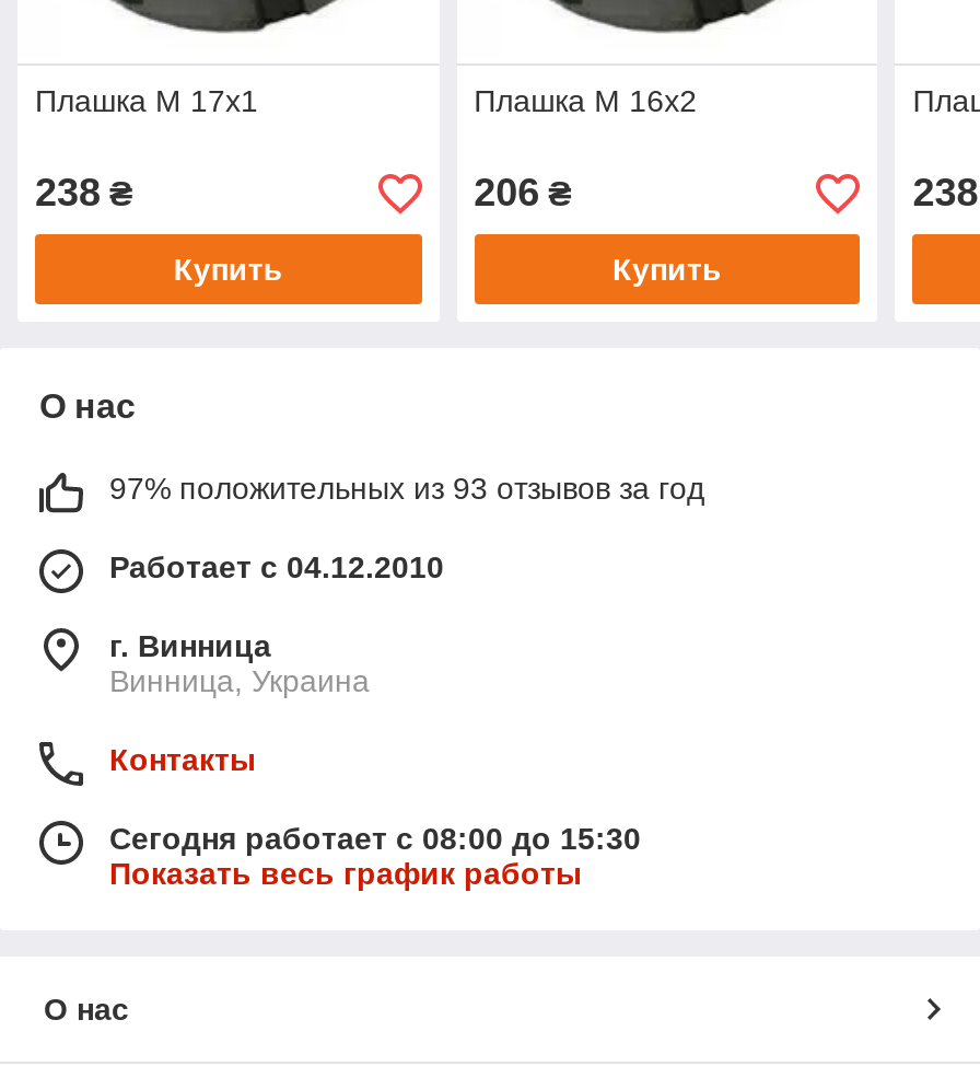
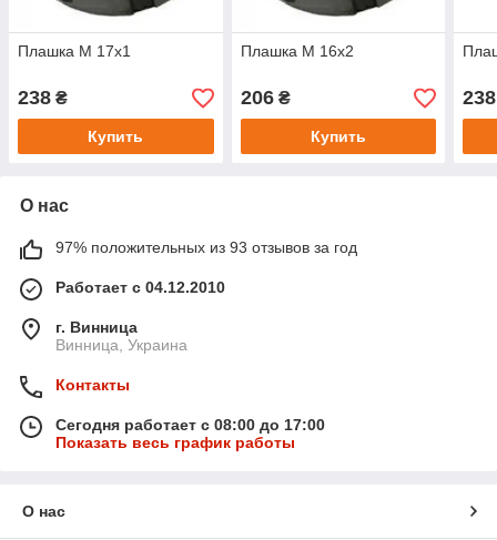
[109,822,641,857] Сегодня работает с 08:00 до 15:30 -> [55,416,325,434] Сегодня работает с 08:00 до 17:00

